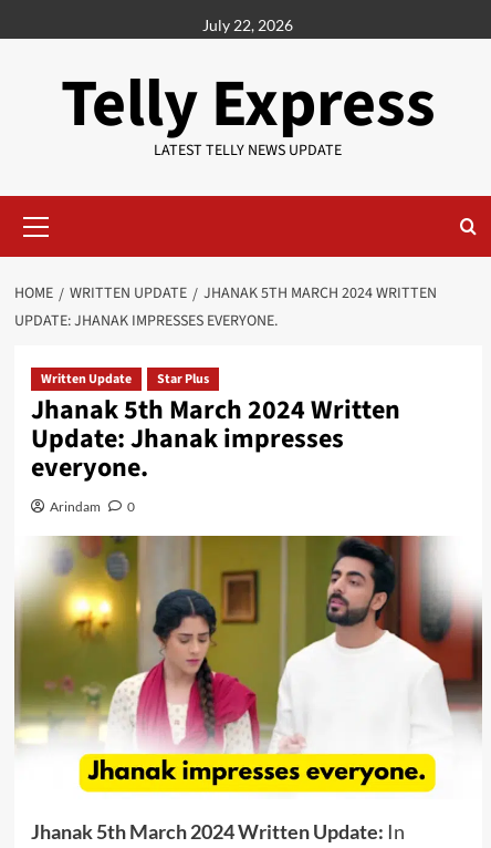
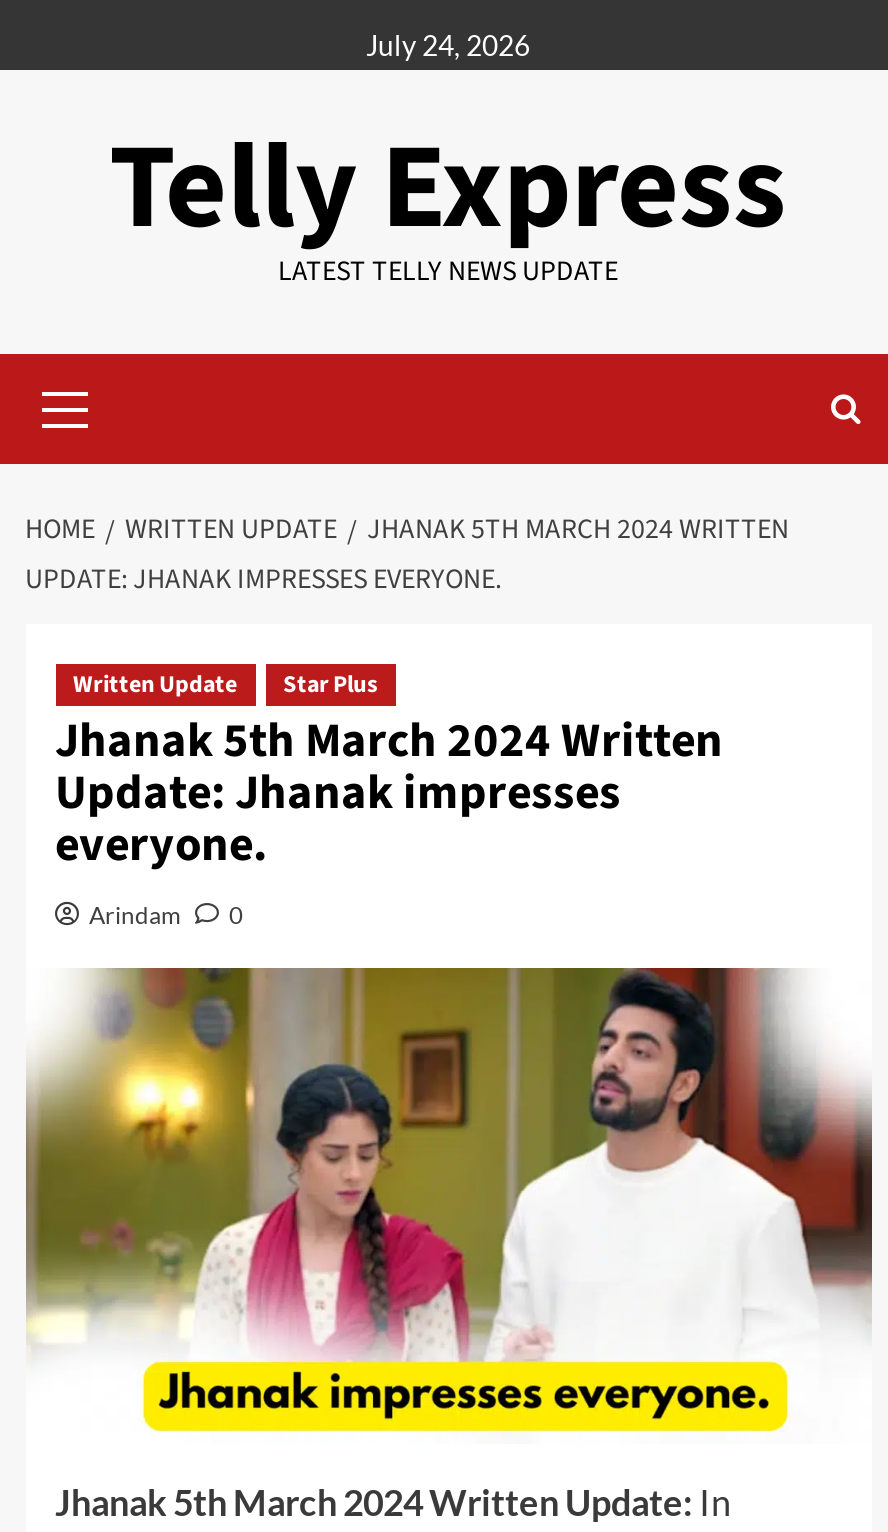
[202,15,293,34] July 22, 2026 -> [366,28,530,62] July 24, 2026

